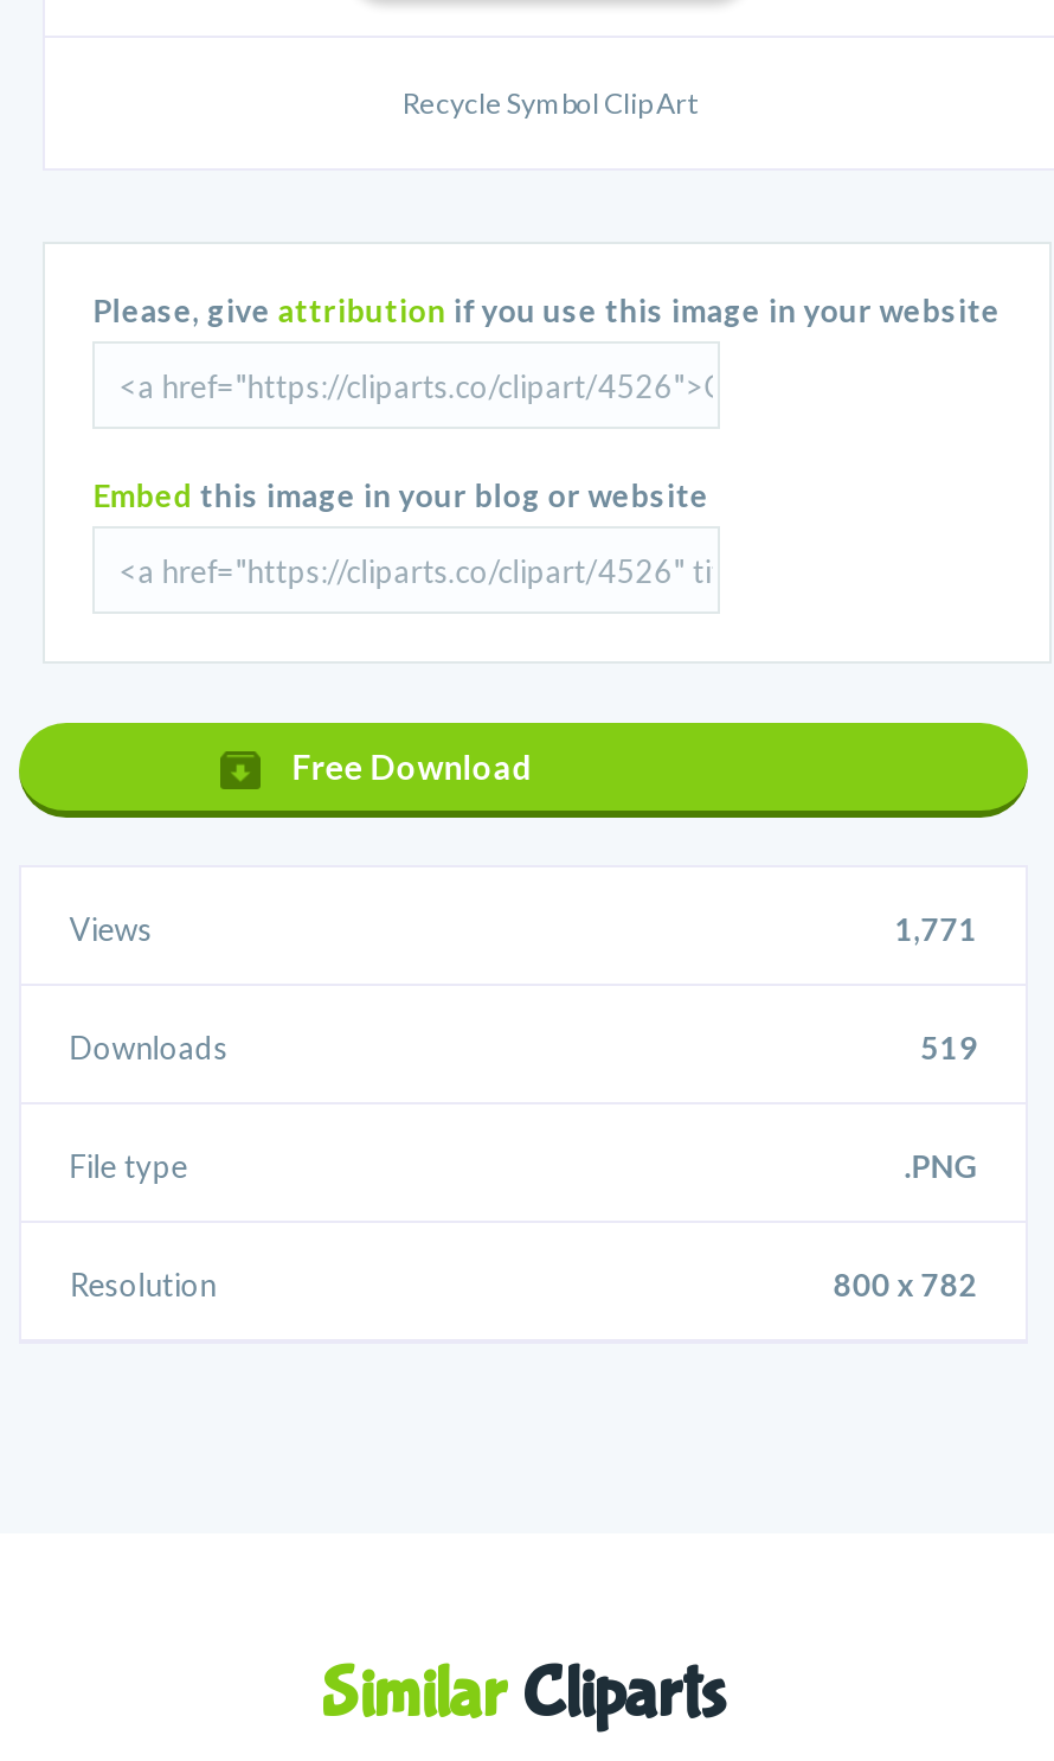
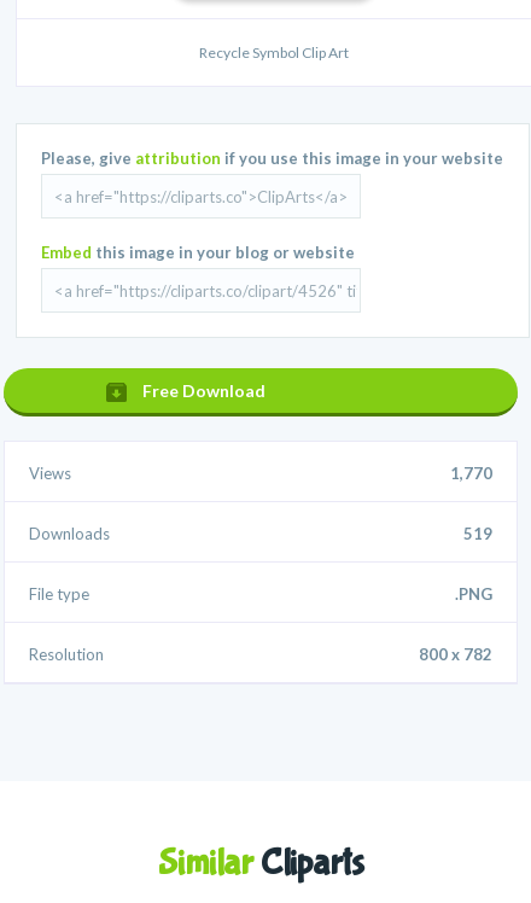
[895,910,978,948] 1,771 -> [450,464,492,483] 1,770

